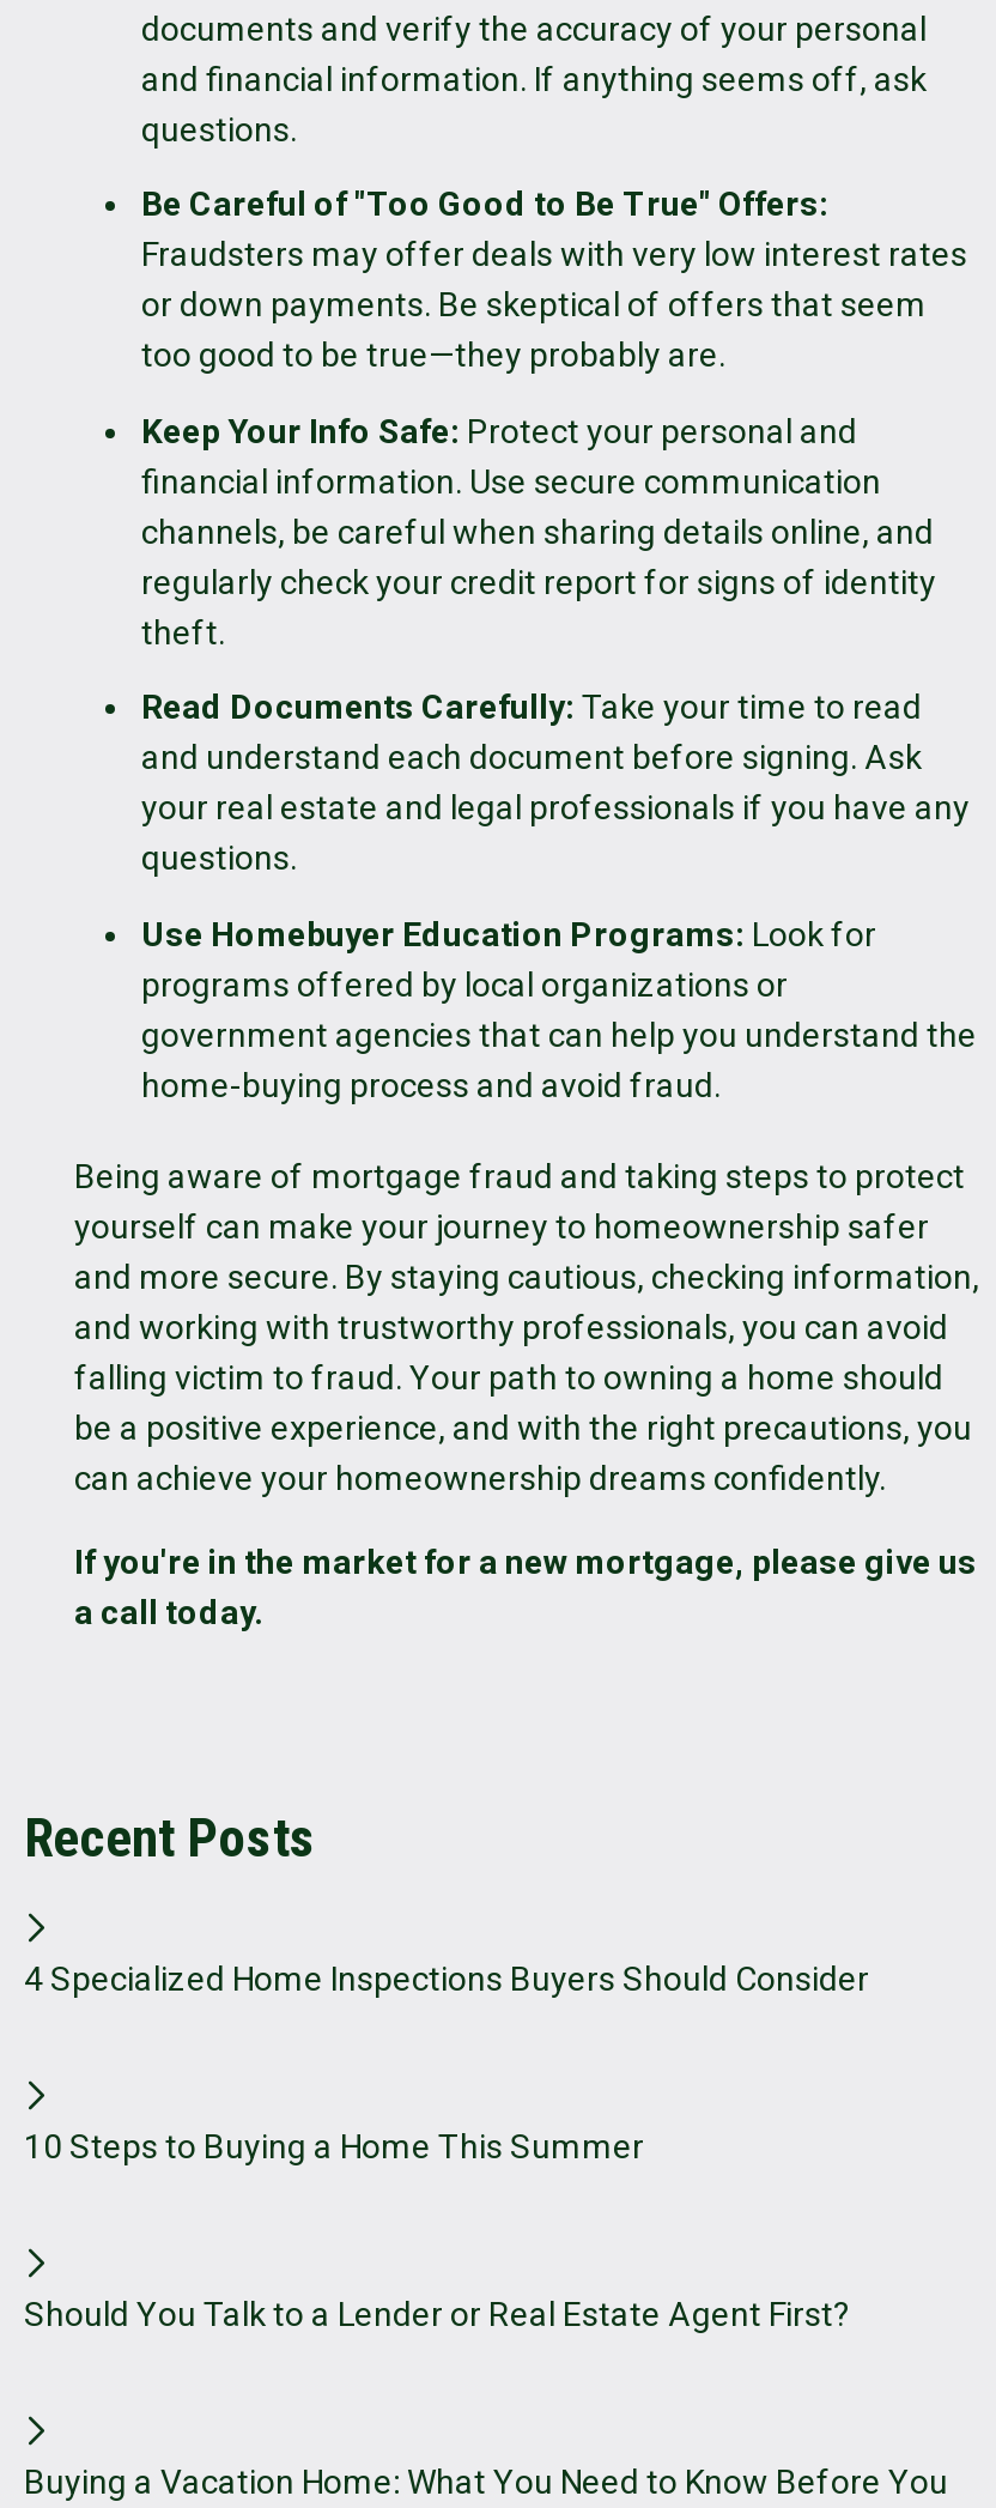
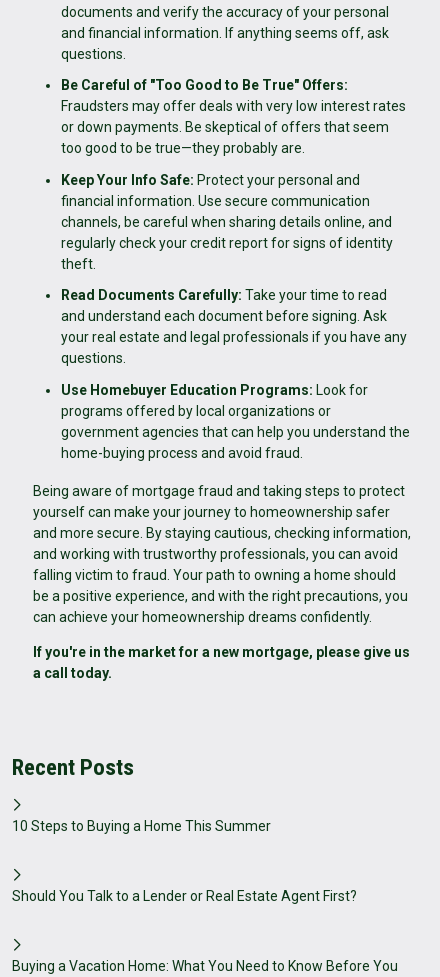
[24,1959,869,1997] 4 Specialized Home Inspections Buyers Should Consider -> none

